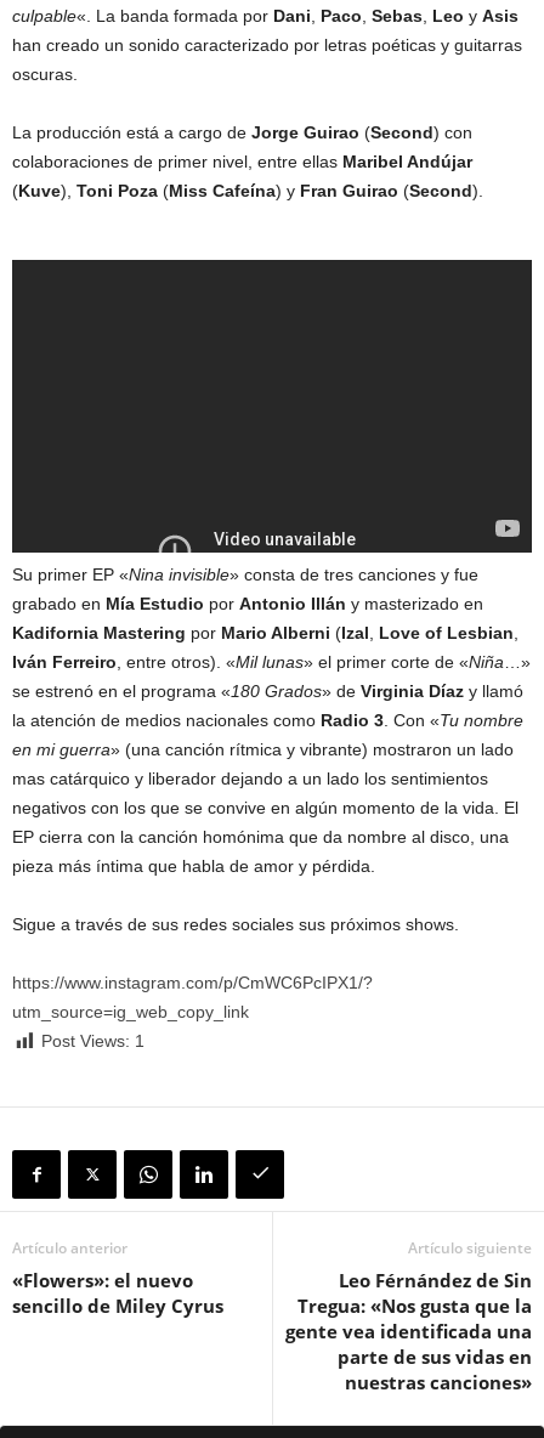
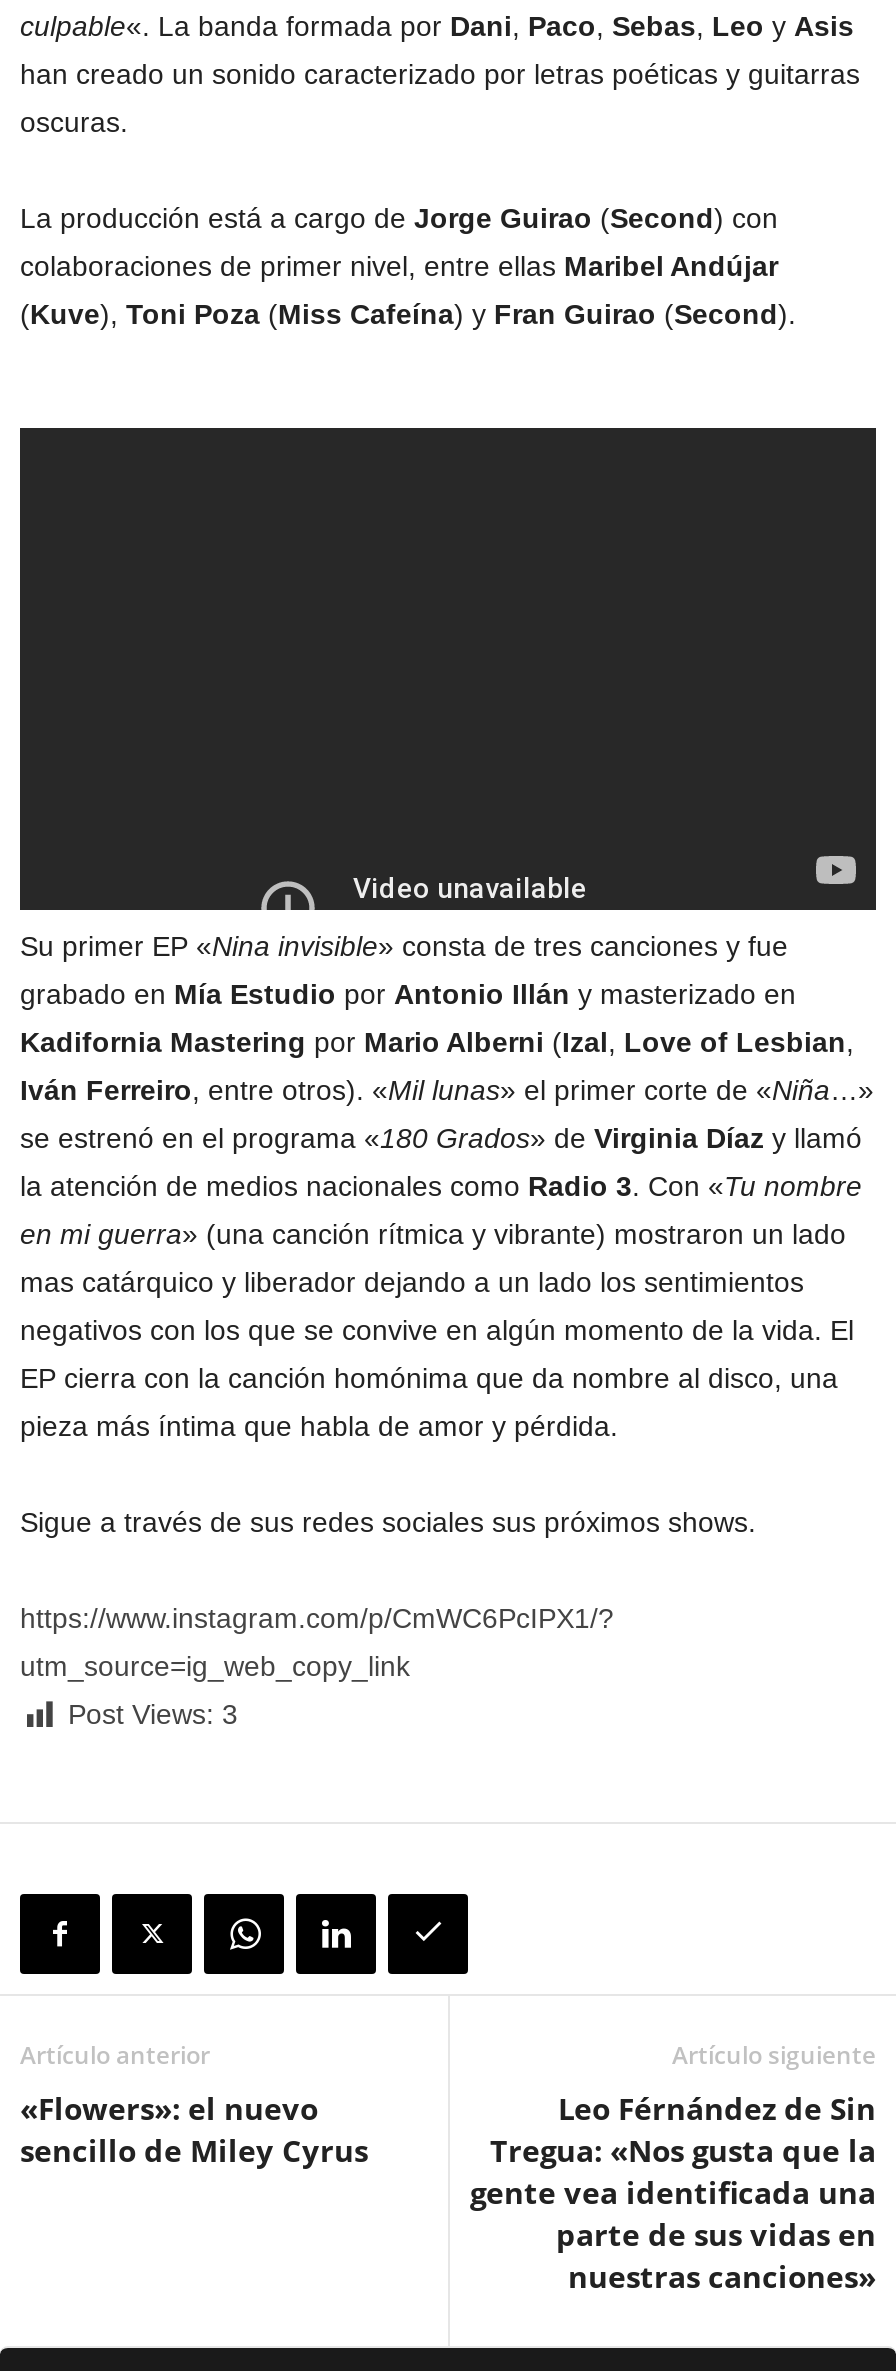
[41,1032,144,1051] Post Views: 1 -> [68,1699,238,1731] Post Views: 3

